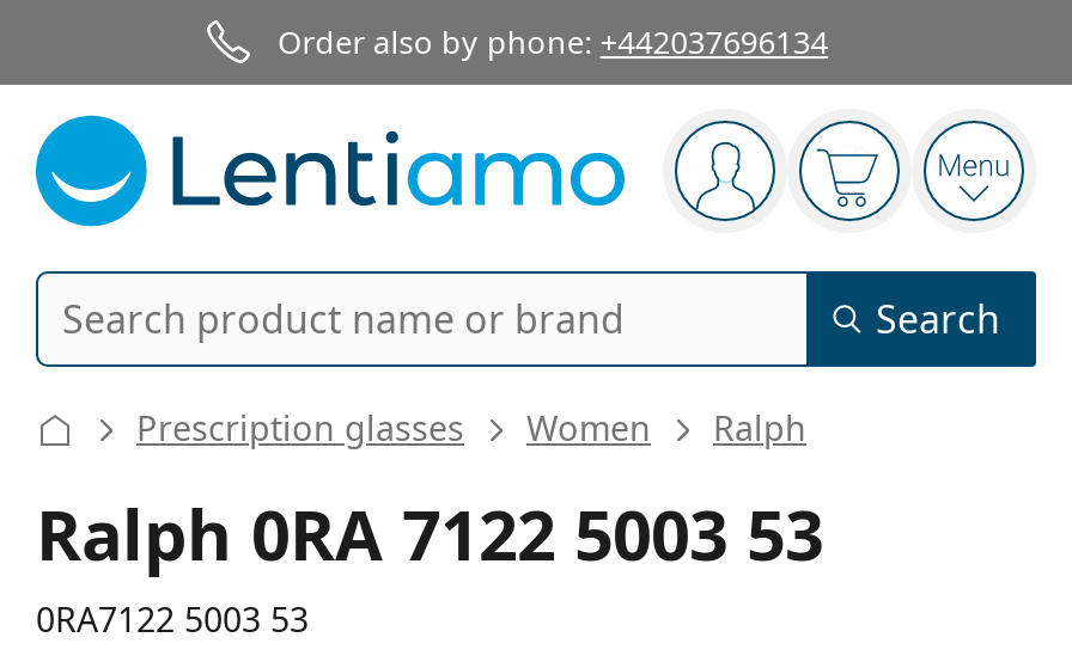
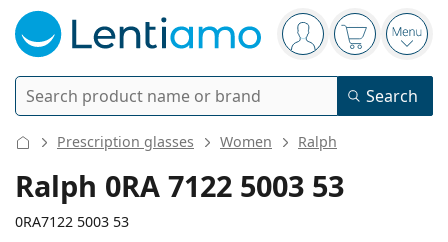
[278,20,828,63] Order also by phone: +442037696134 -> none

